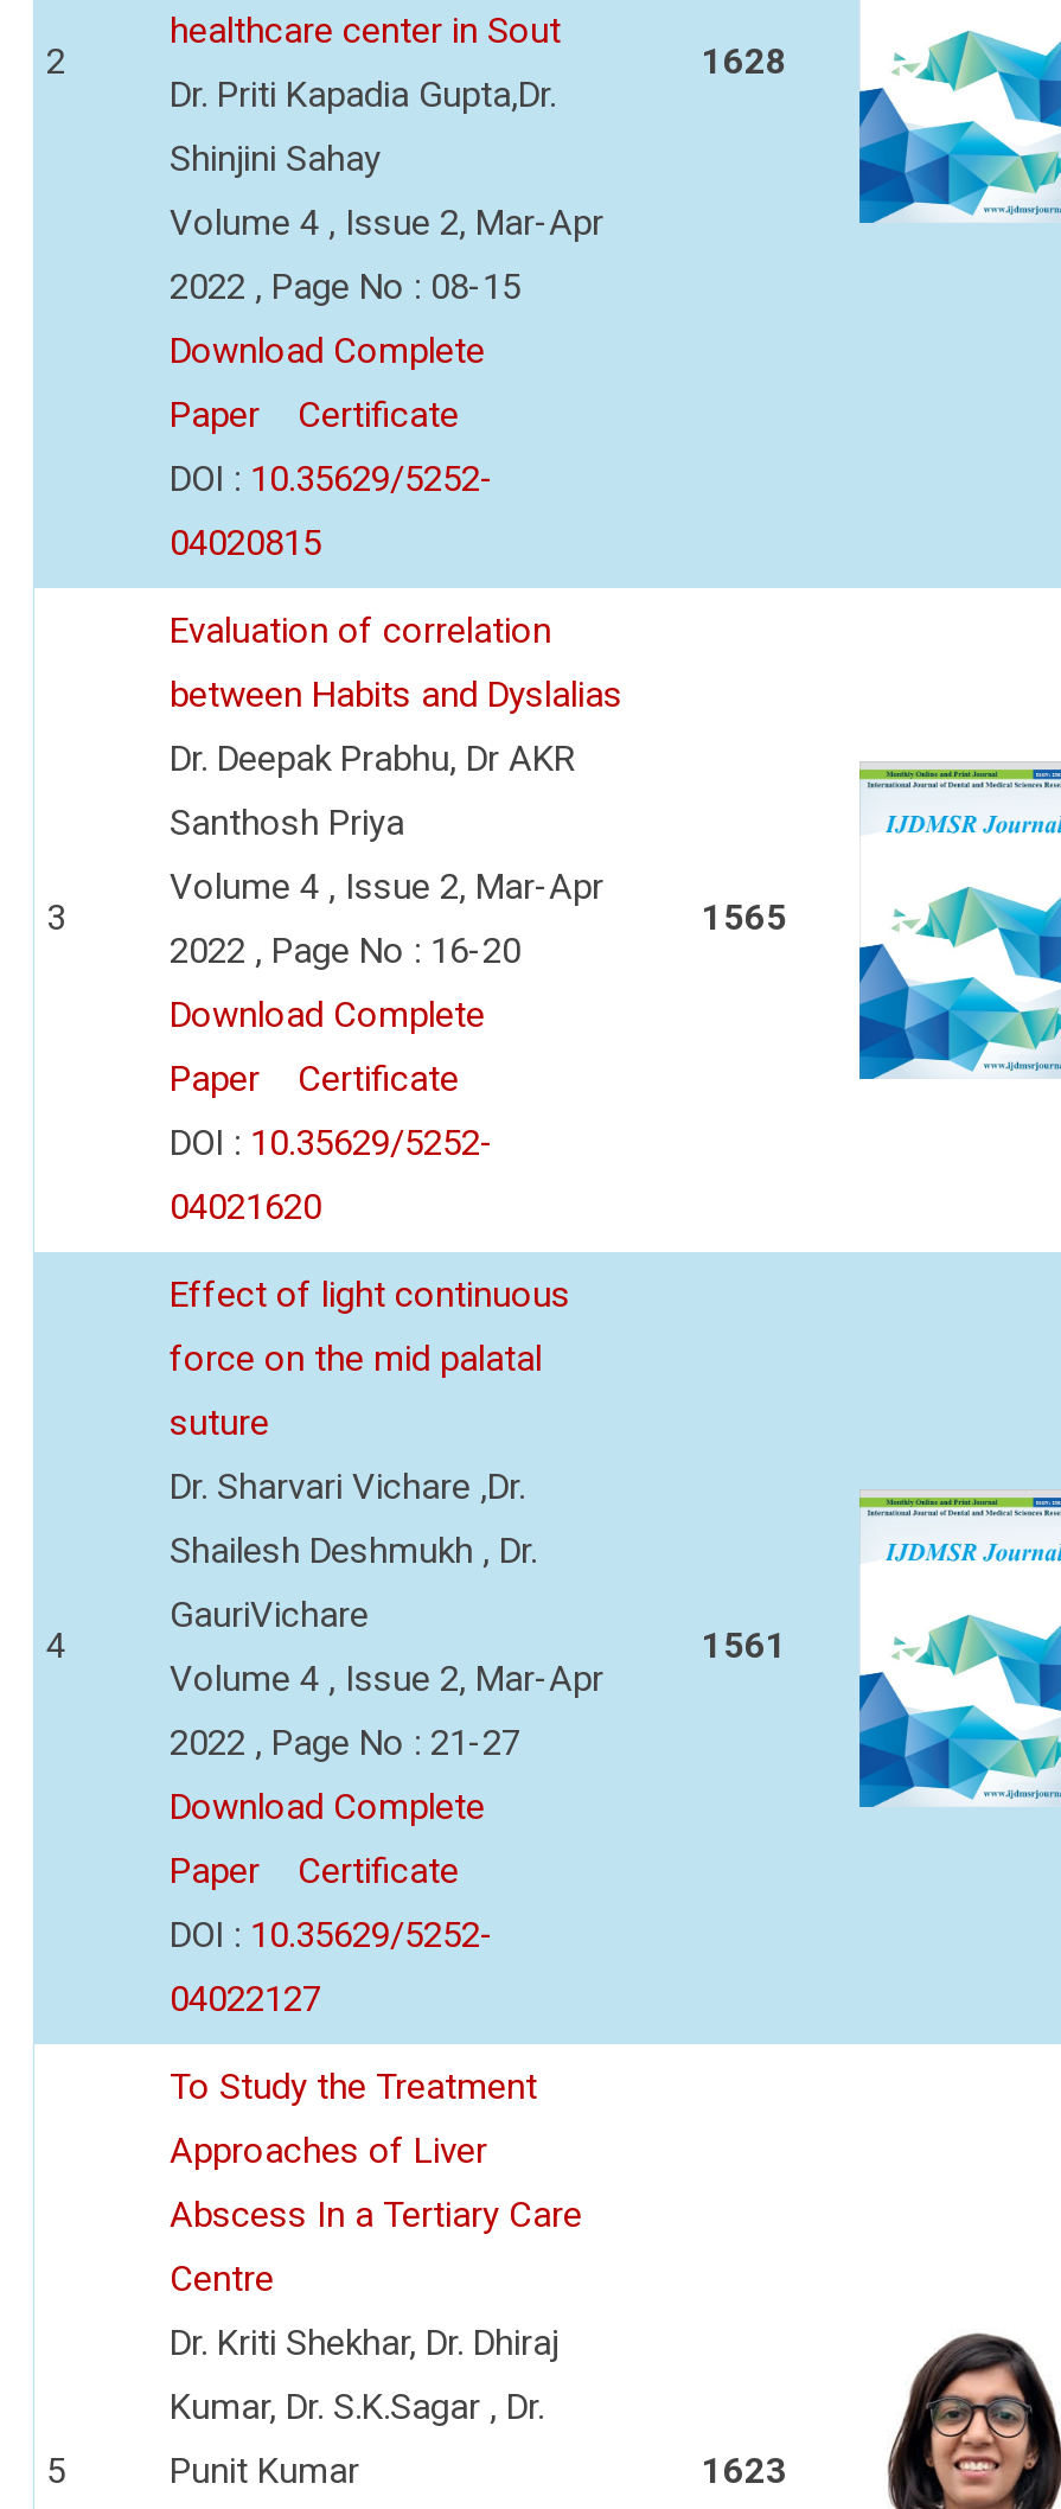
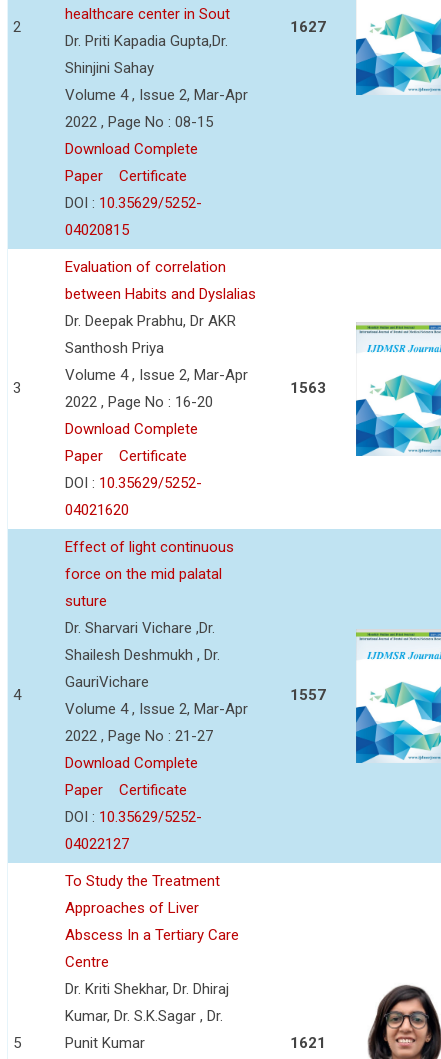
[702,41,787,84] 1628 -> [289,18,325,36] 1627
[702,897,787,940] 1565 -> [289,379,325,397] 1563
[702,1625,787,1668] 1561 -> [289,686,325,704] 1557
[702,2451,787,2493] 1623 -> [289,1034,325,1052] 1621

